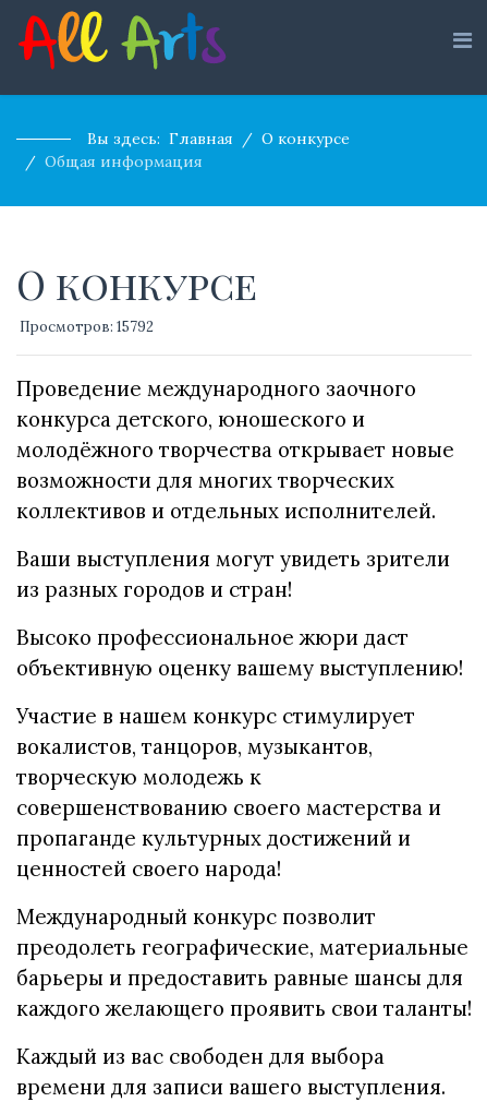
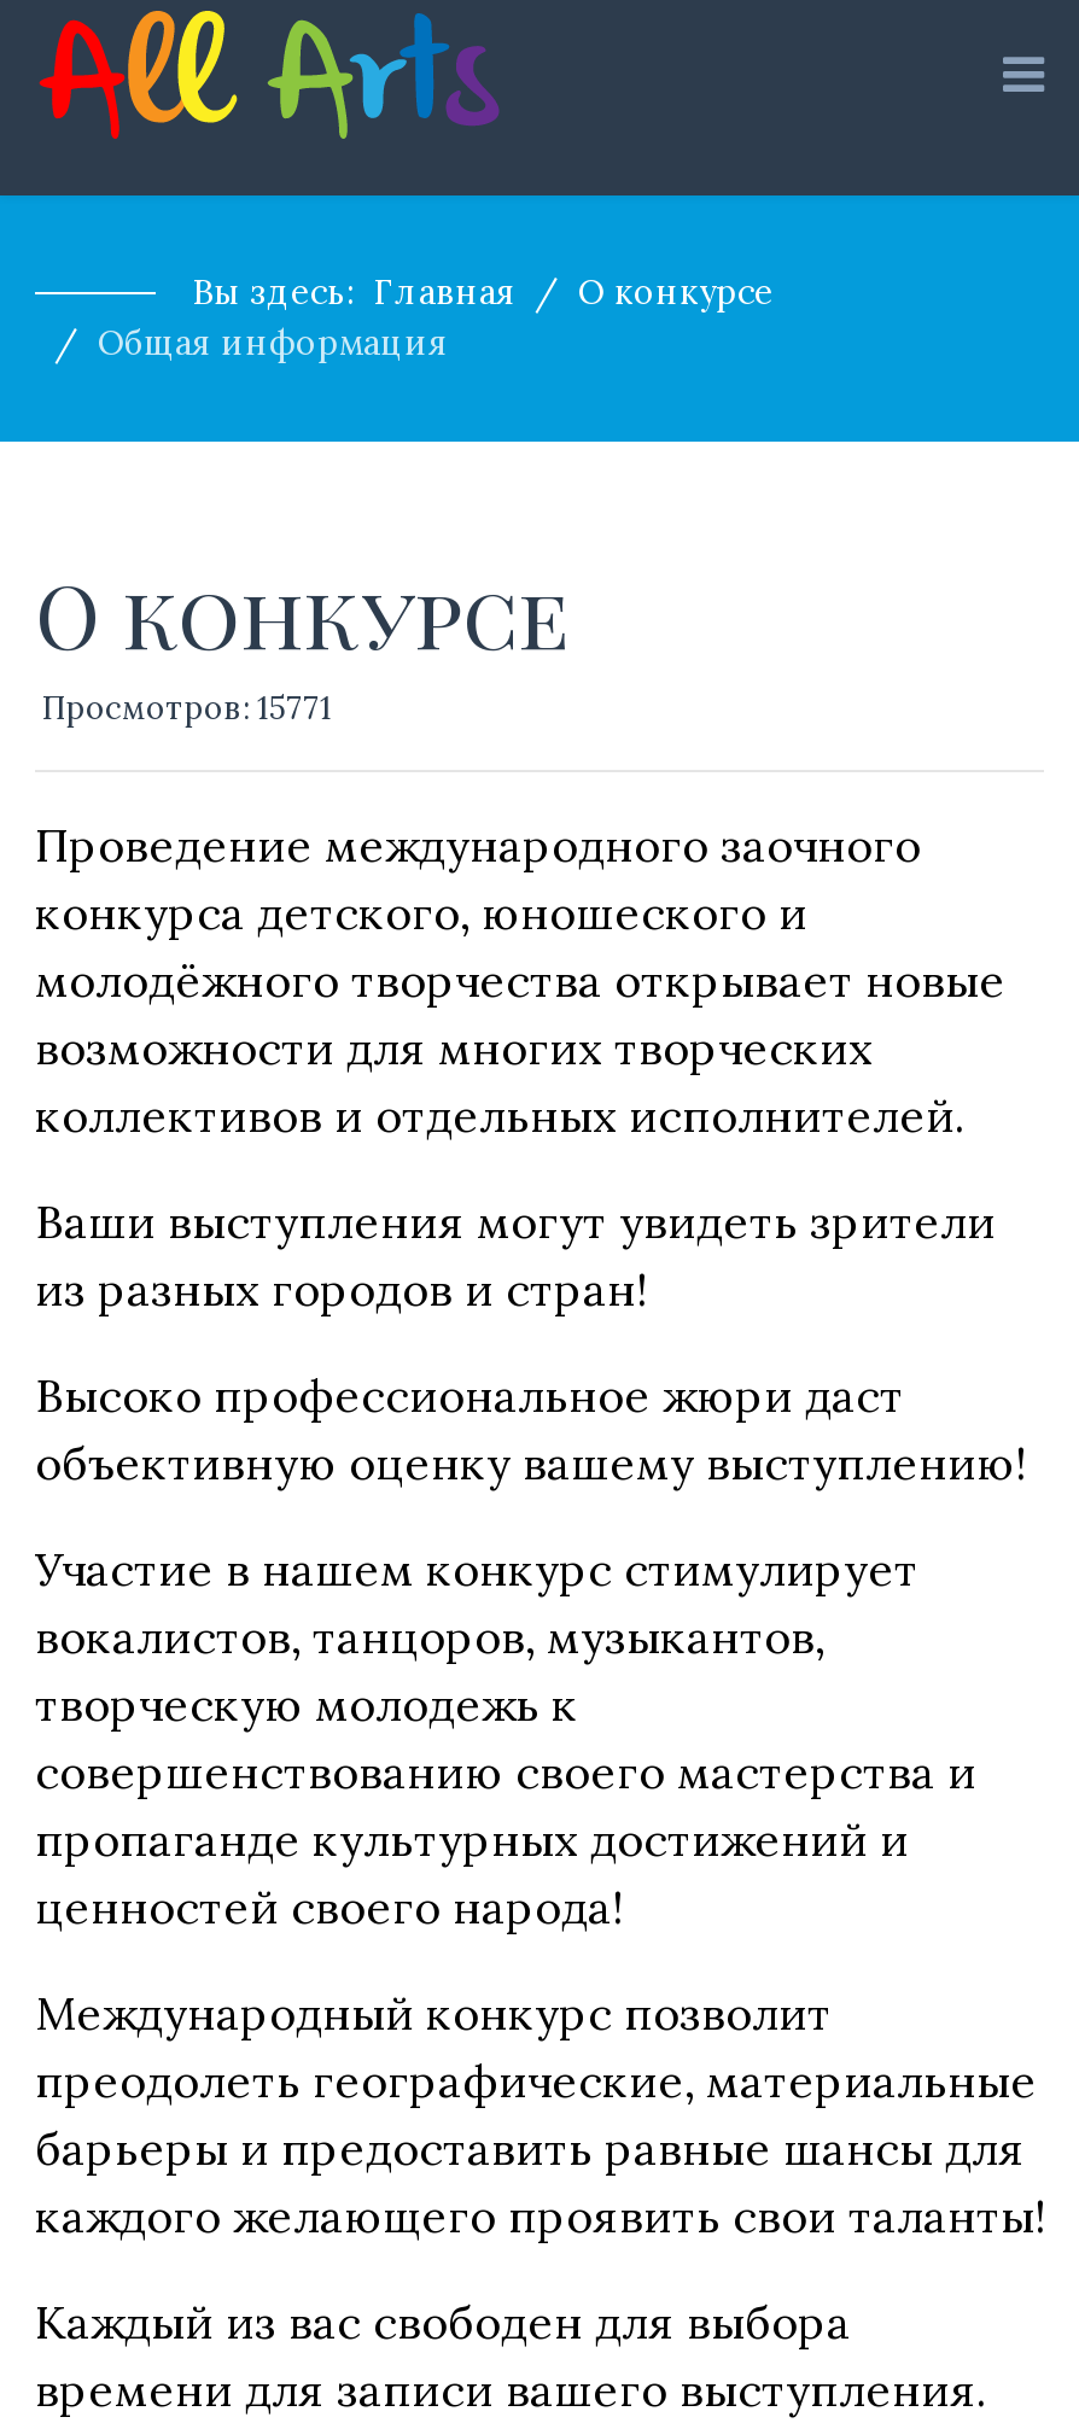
[20,318,154,336] Просмотров: 15792 -> [42,688,332,729] Просмотров: 15771

